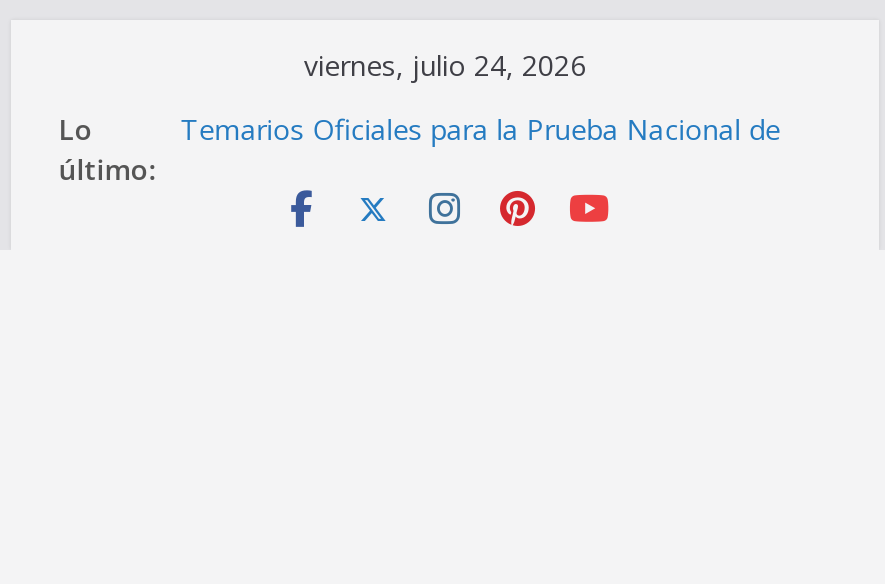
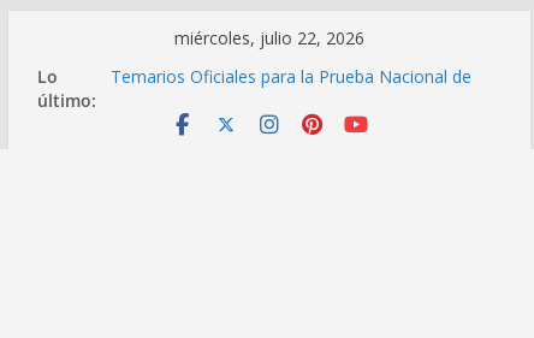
[304,46,586,84] viernes, julio 24, 2026 -> [174,26,364,49] miércoles, julio 22, 2026

